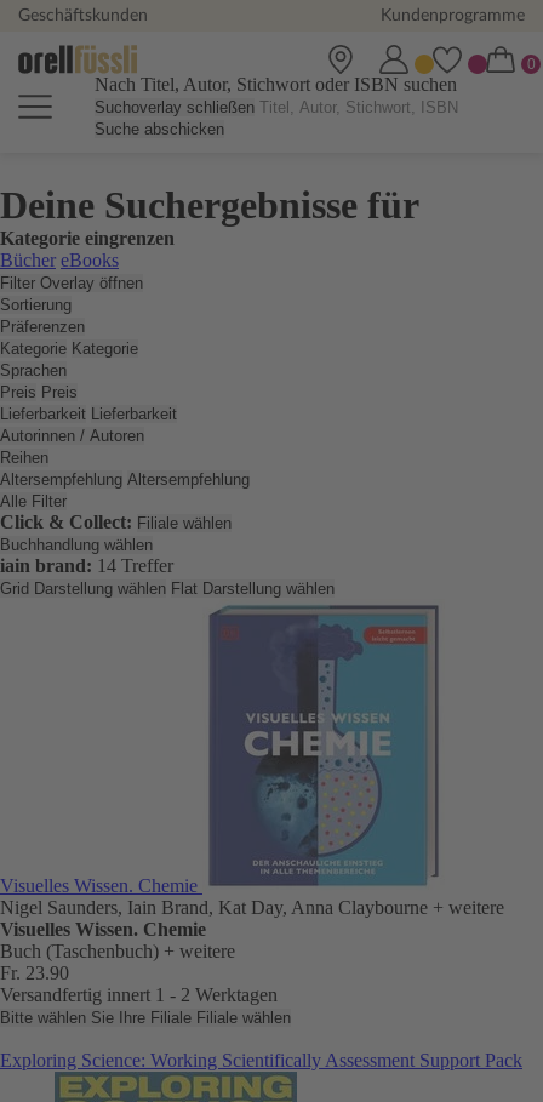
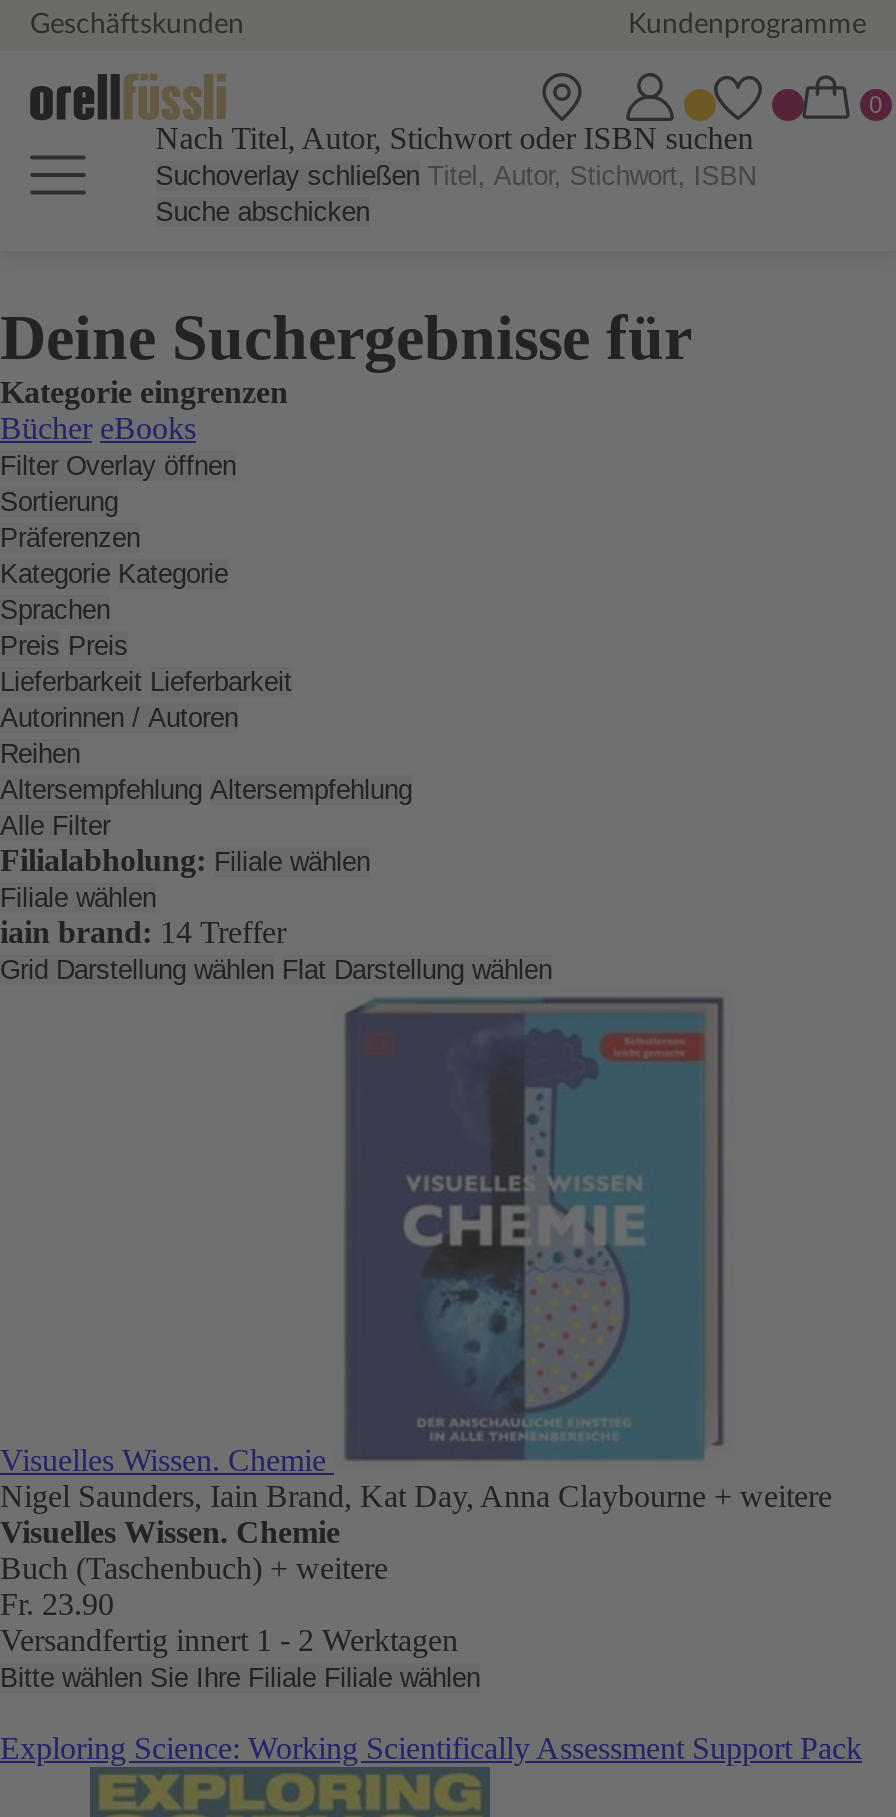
[0,512,232,554] Click & Collect: Filiale wählen | Buchhandlung wählen -> [0,843,370,913] Filialabholung: Filiale wählen | Filiale wählen

